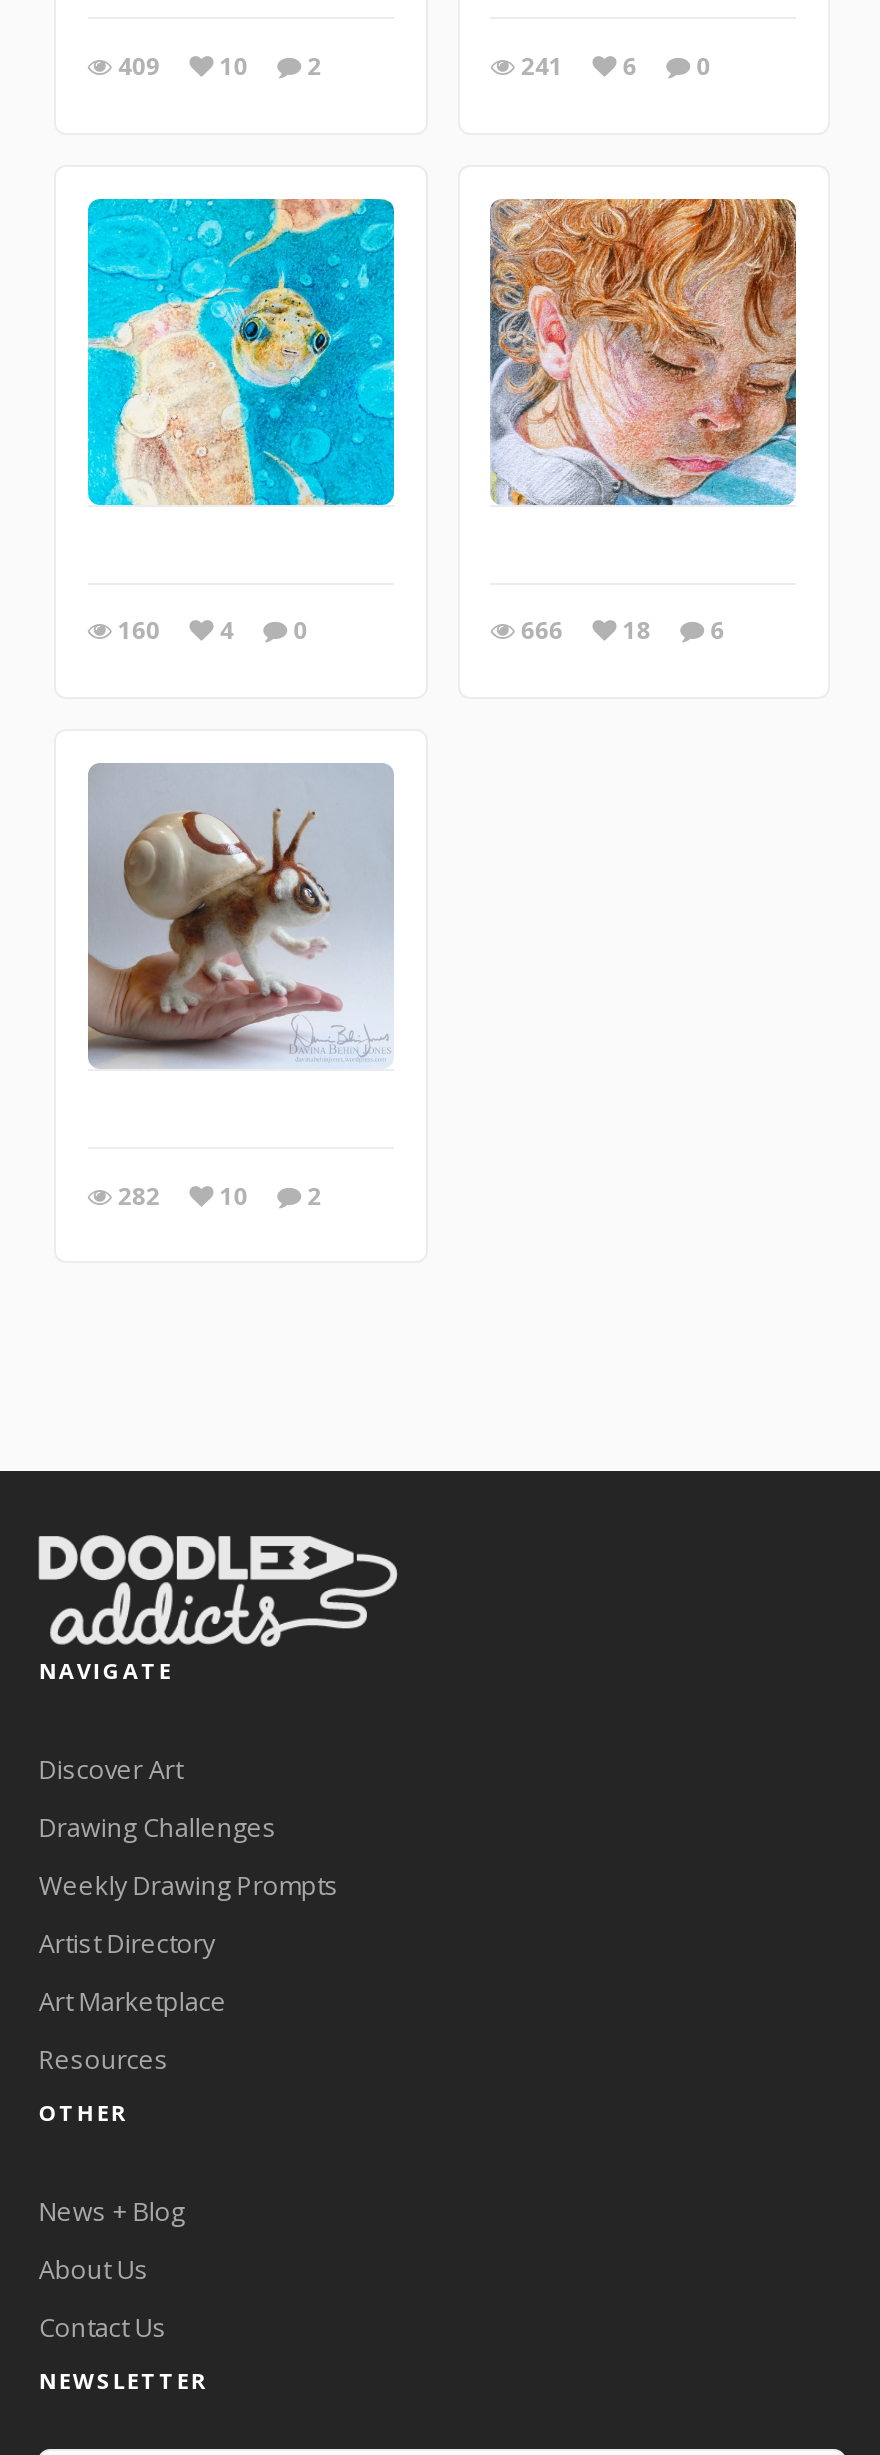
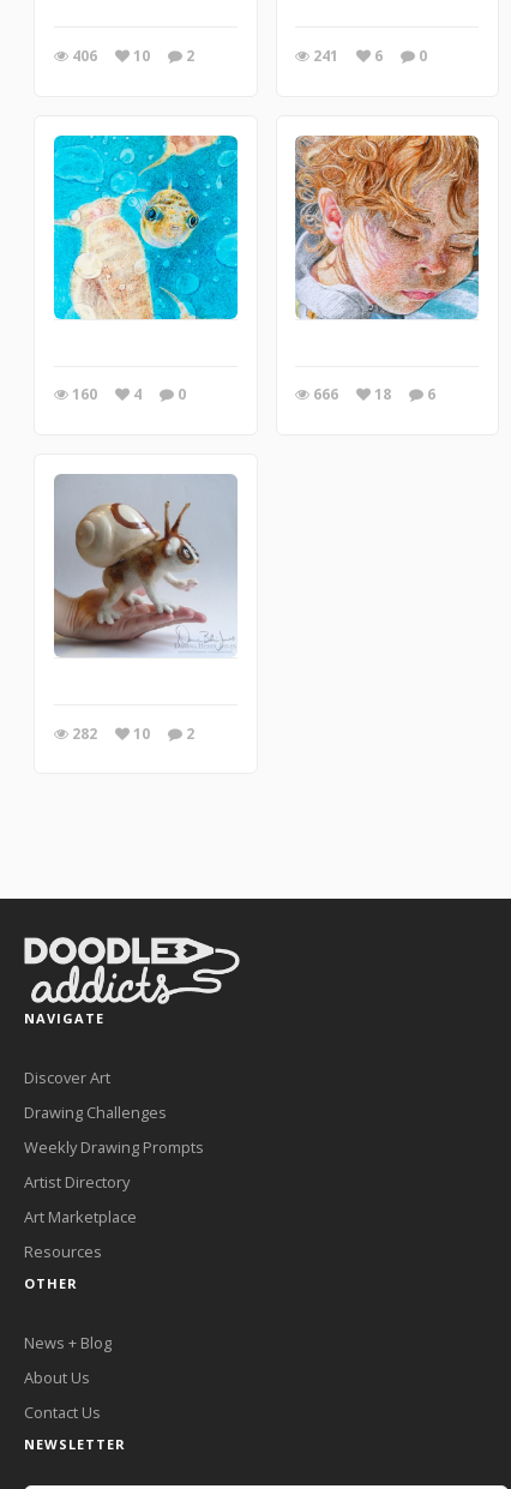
[112,49,321,83] 409 10 2 -> [68,46,194,66] 406 10 2

